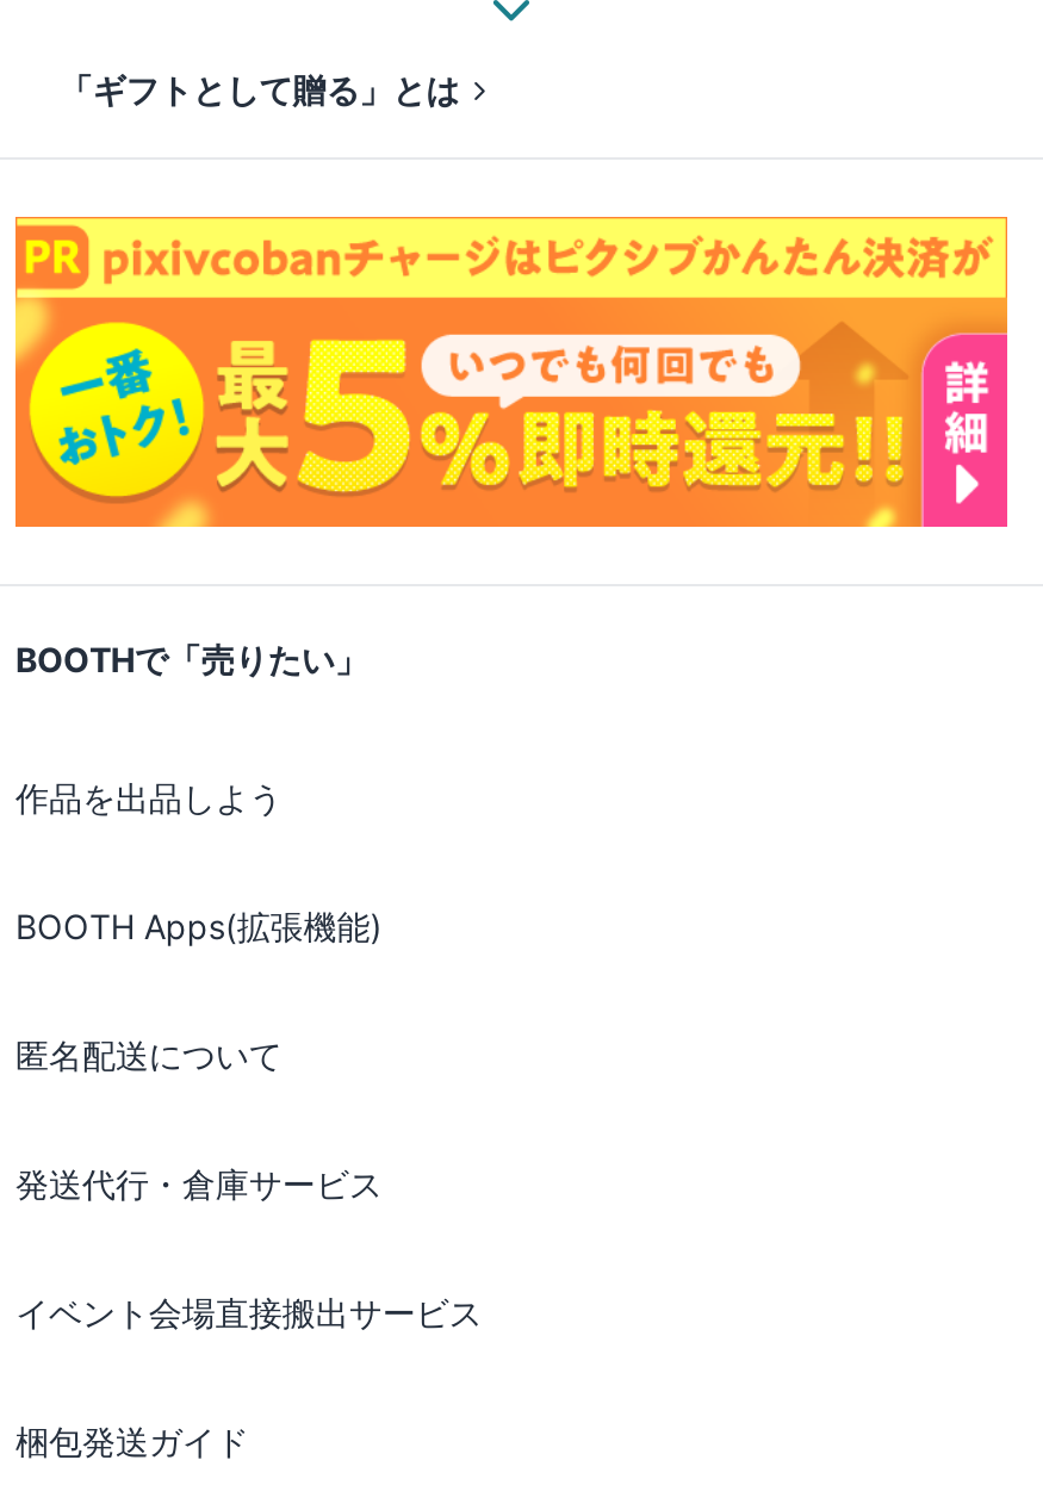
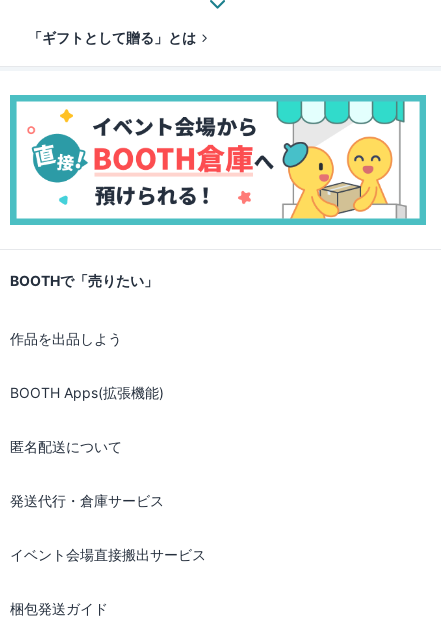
[13,215,1010,529] [image] -> [9,94,427,226] [image]

